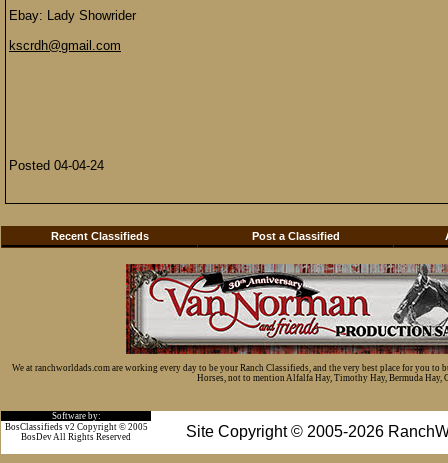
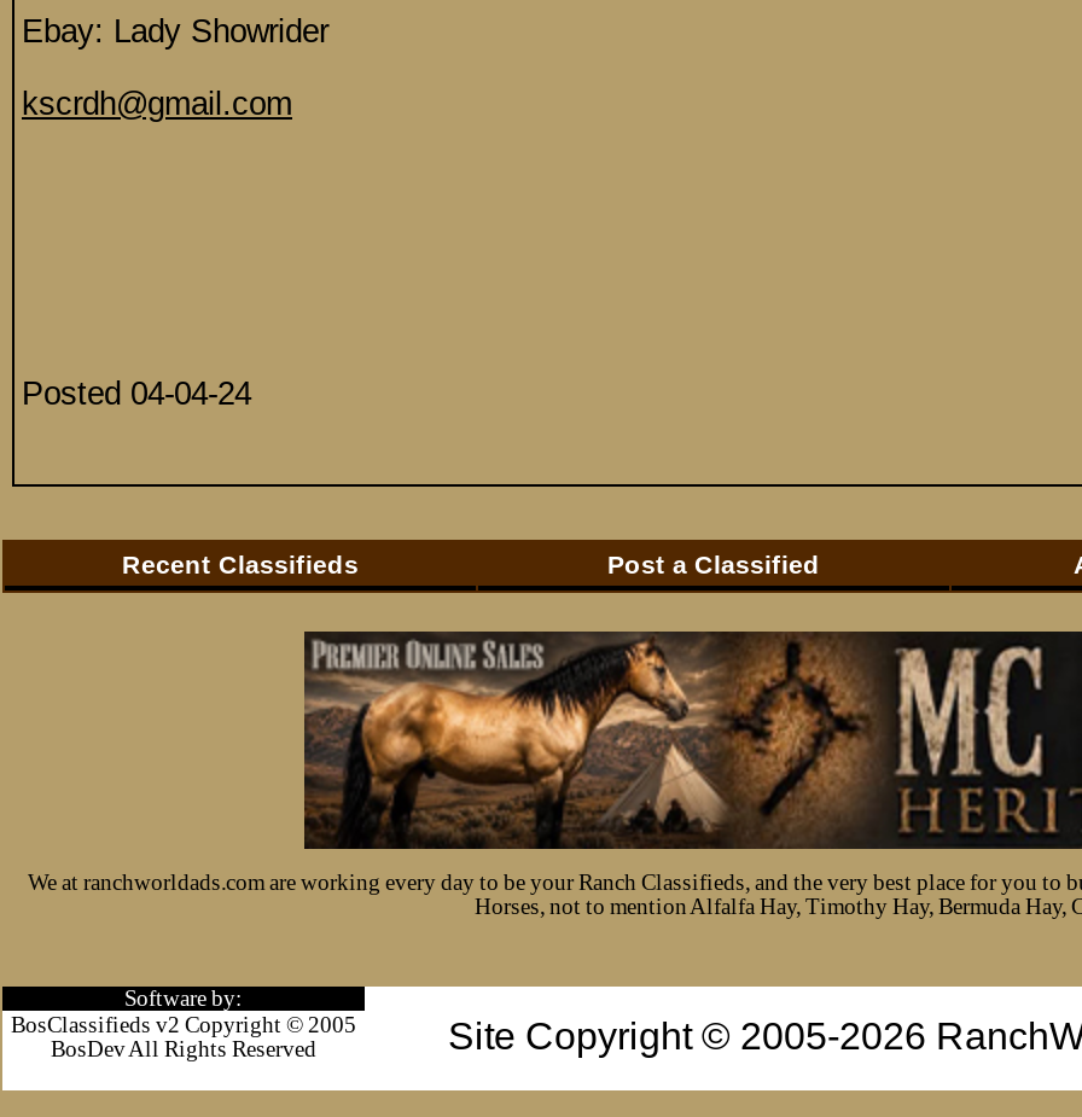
[126,264,445,354] [image] -> [302,629,1075,851] [image]

